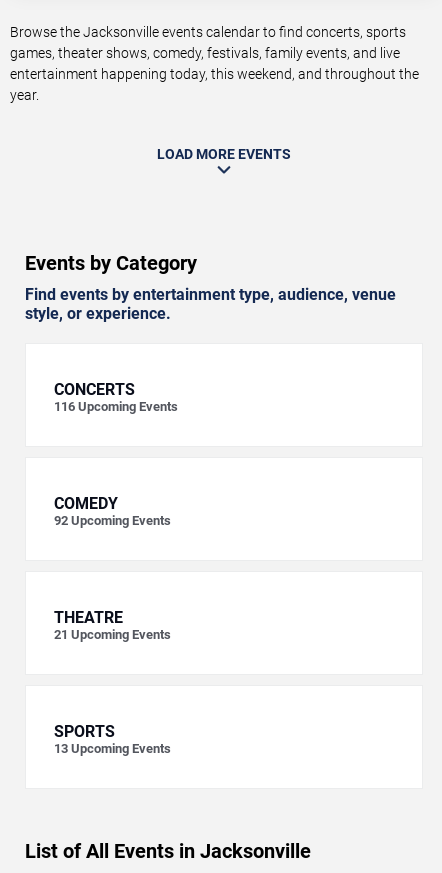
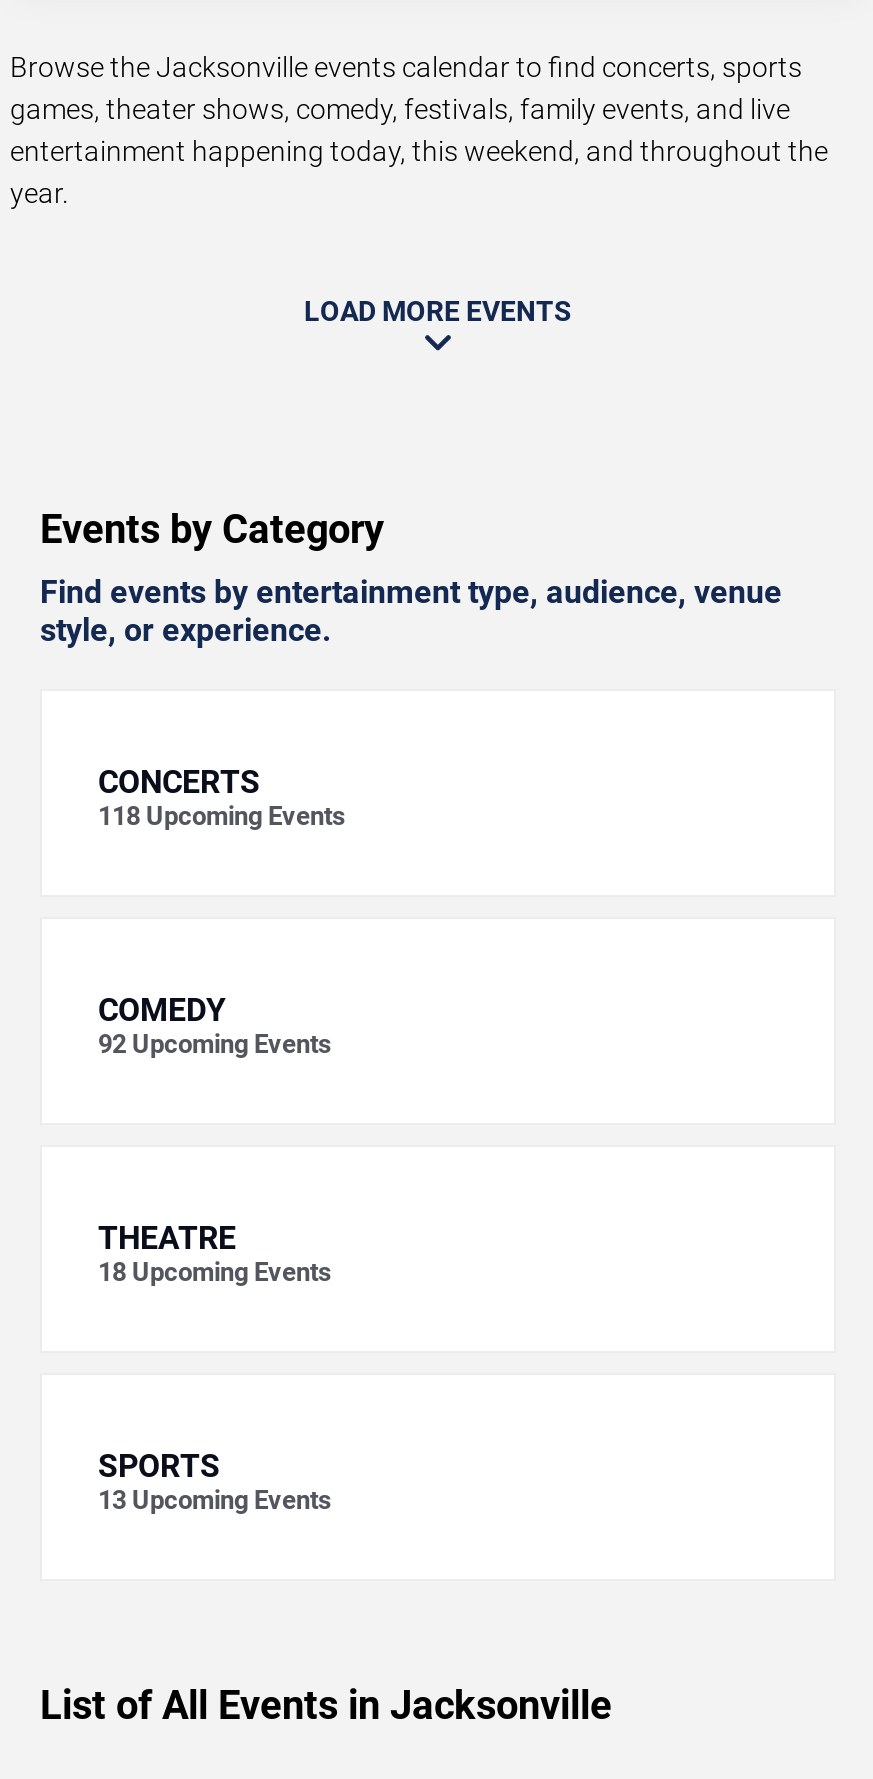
[54,399,178,414] 116 Upcoming Events -> [98,802,346,832] 118 Upcoming Events
[54,627,171,642] 21 Upcoming Events -> [98,1258,332,1288] 18 Upcoming Events

